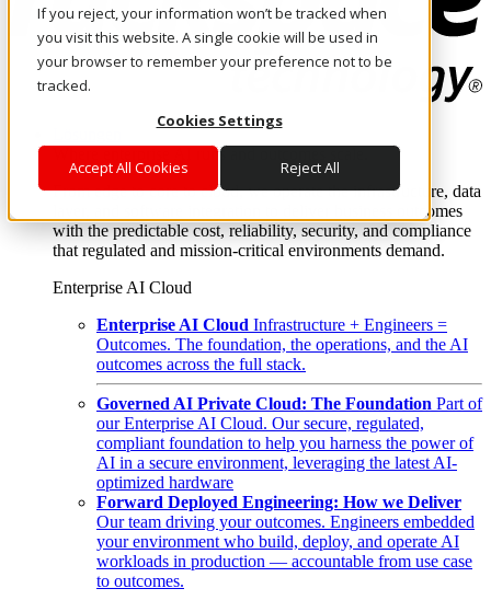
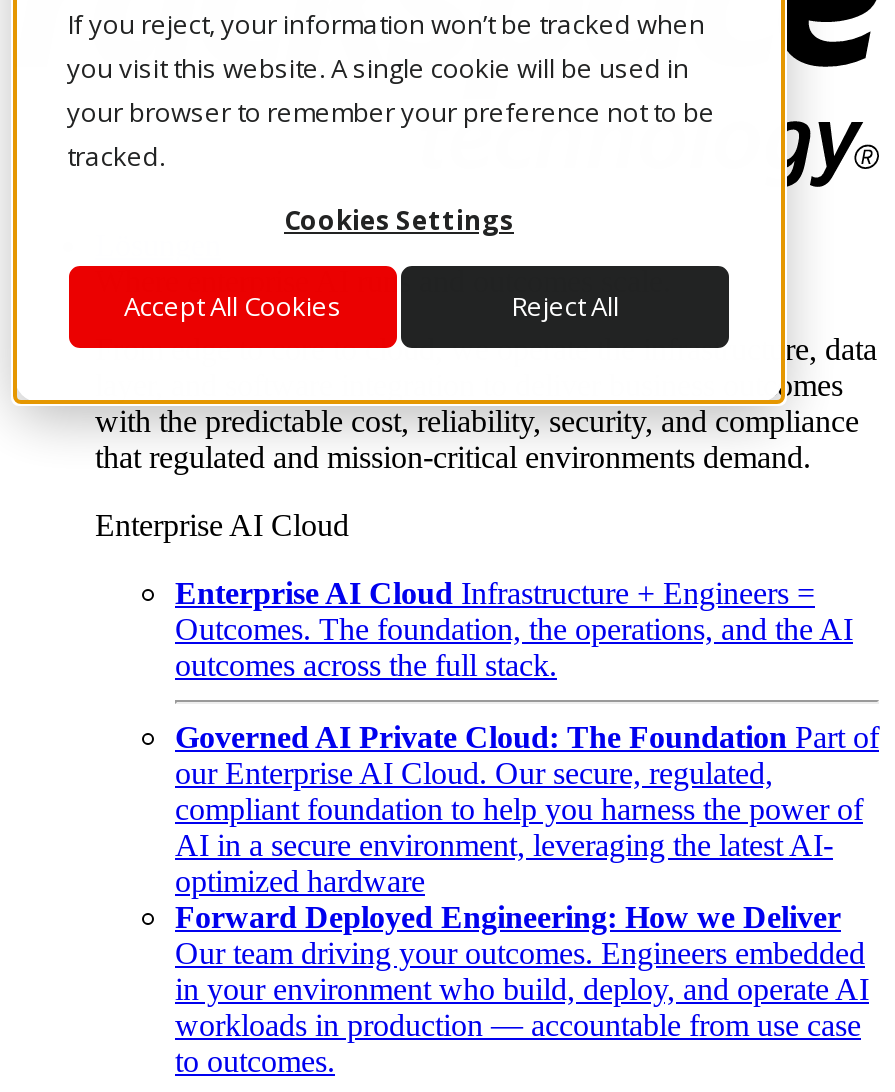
[96,532,459,551] your environment who build, deploy, and operate AI -> [175,972,869,1006] in your environment who build, deploy, and operate AI

